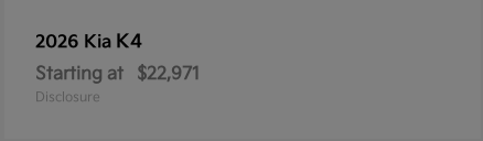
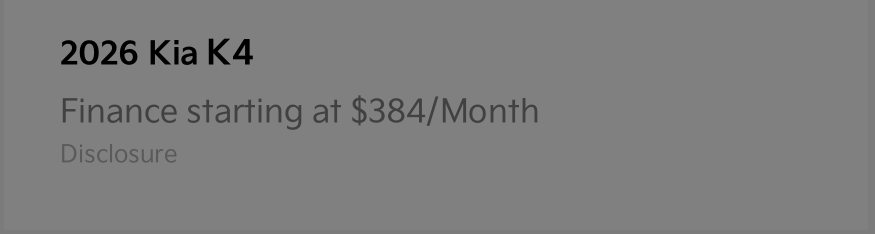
[35,64,200,84] Starting at | $22,971 -> [60,94,540,132] Finance starting at $384/Month

